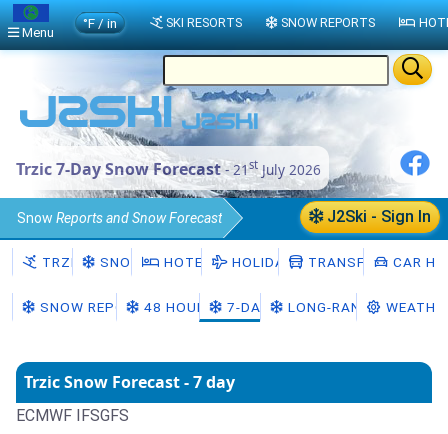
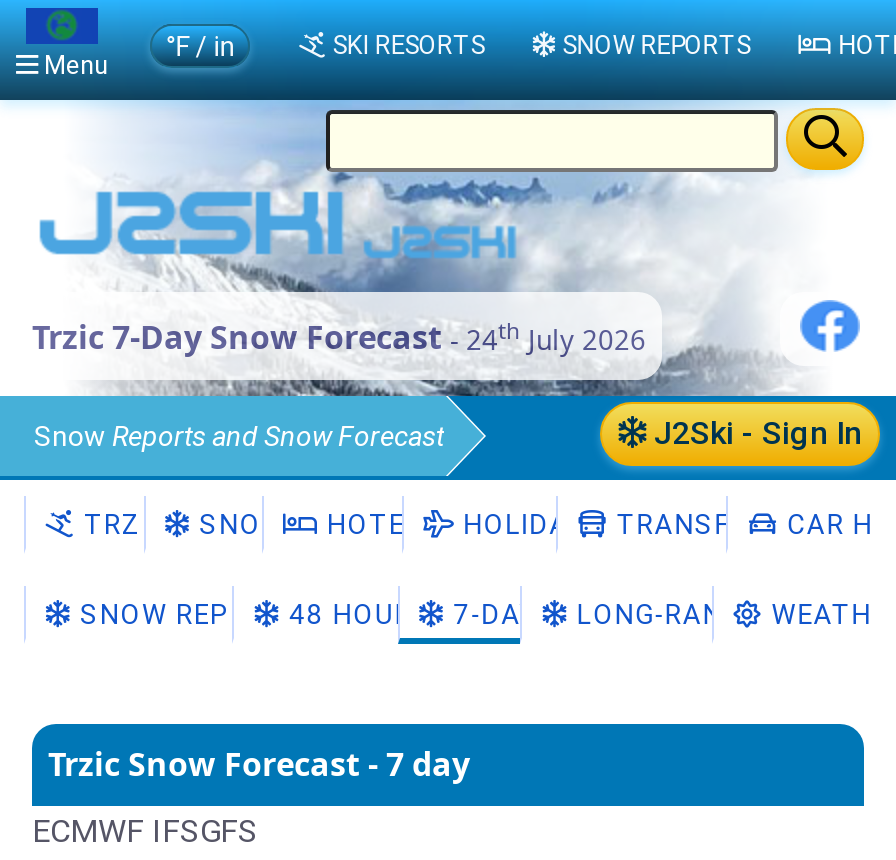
[16,157,321,180] Trzic 7-Day Snow Forecast - 21st July 2026 -> [32,315,646,360] Trzic 7-Day Snow Forecast - 24th July 2026

